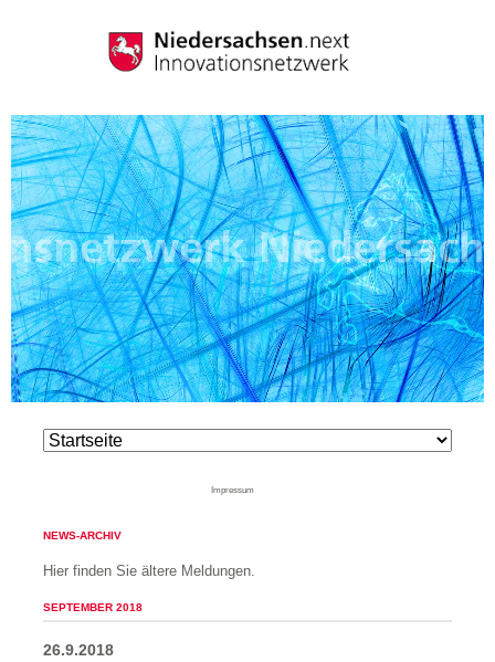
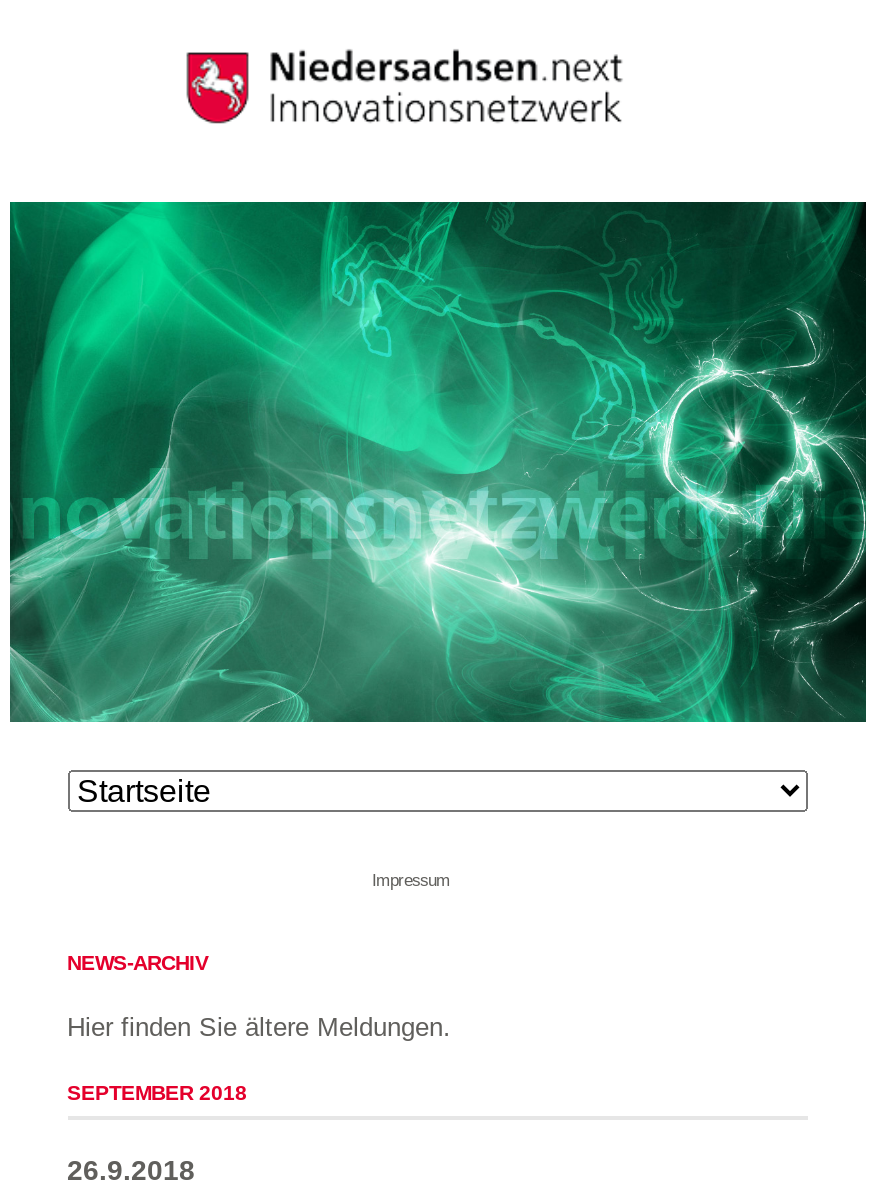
[10,114,485,403] [image] -> [8,200,868,724] [image]

